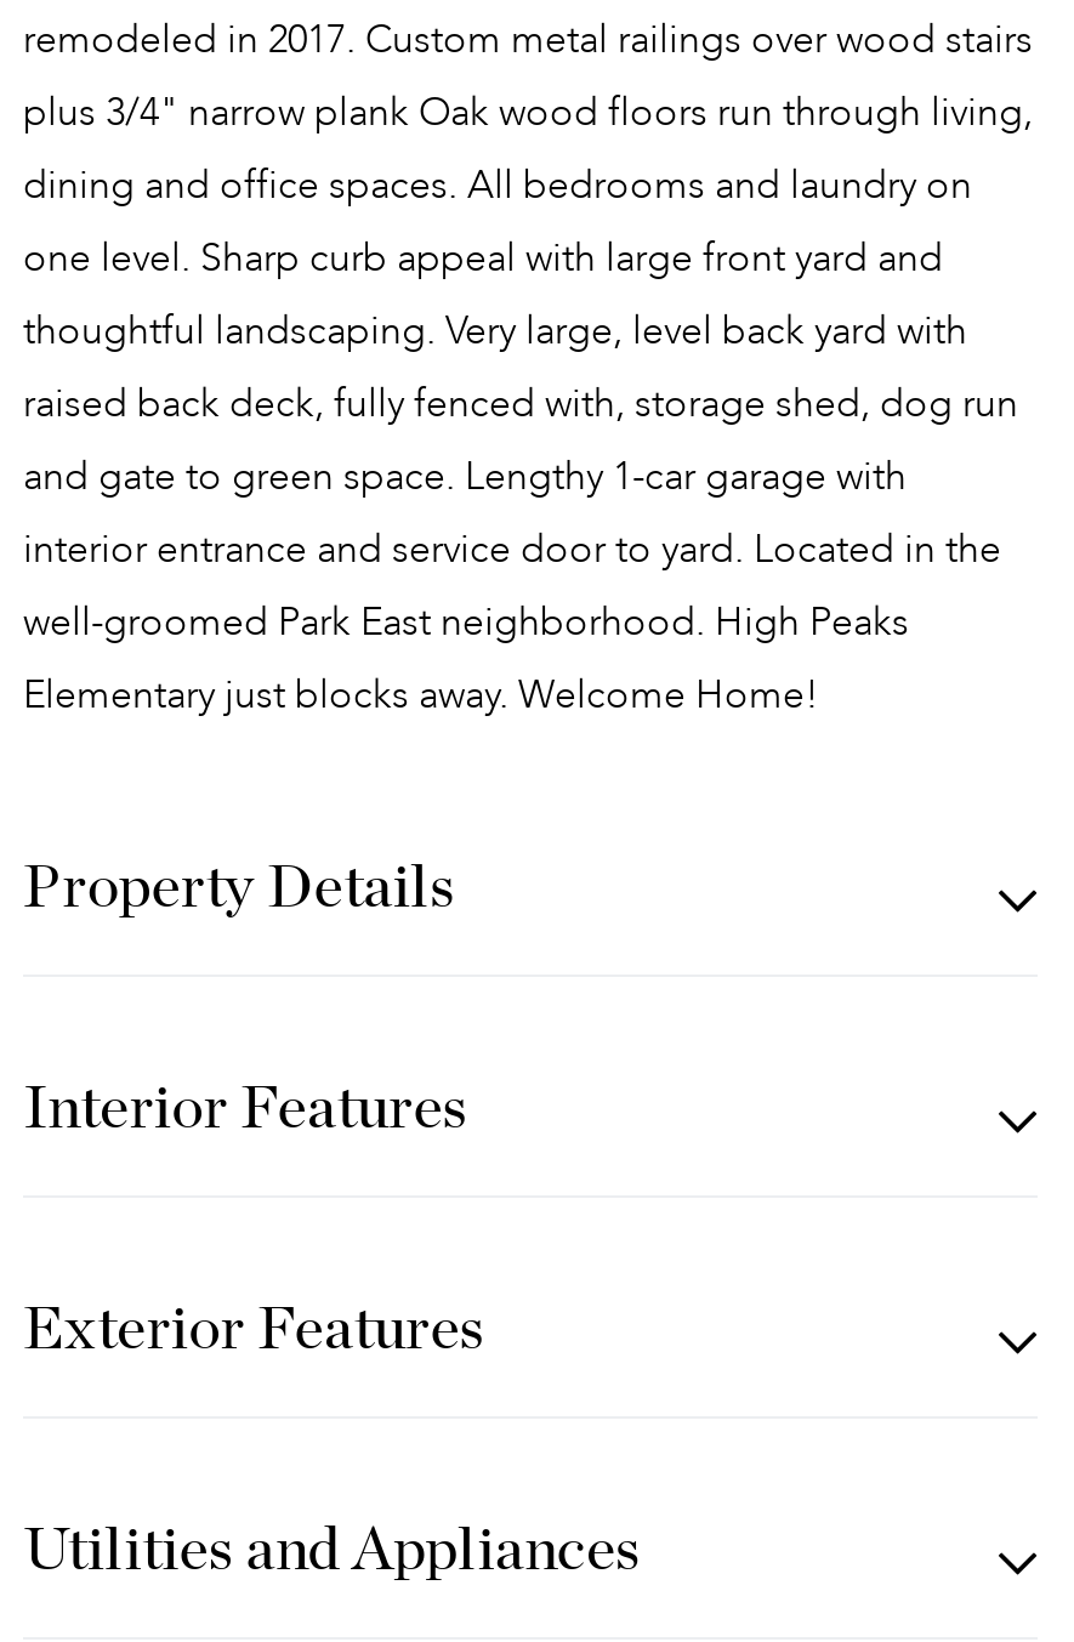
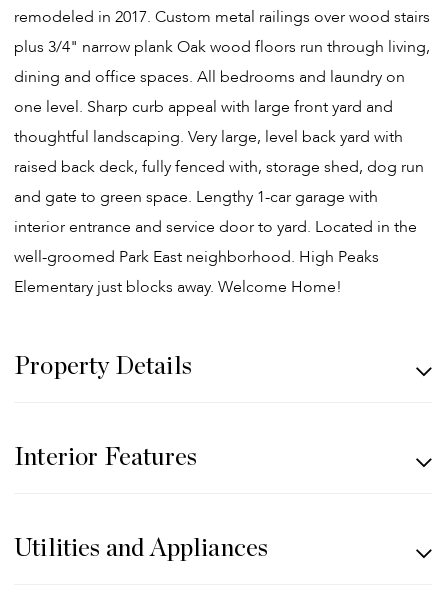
[23,1300,484,1361] Exterior Features -> none

